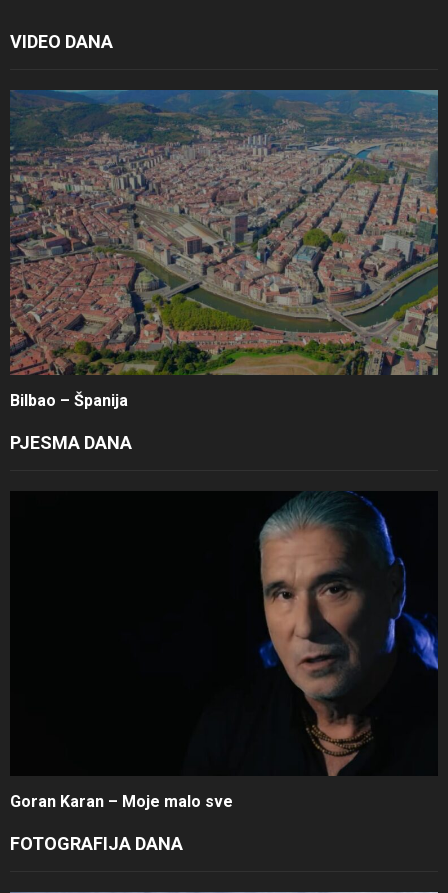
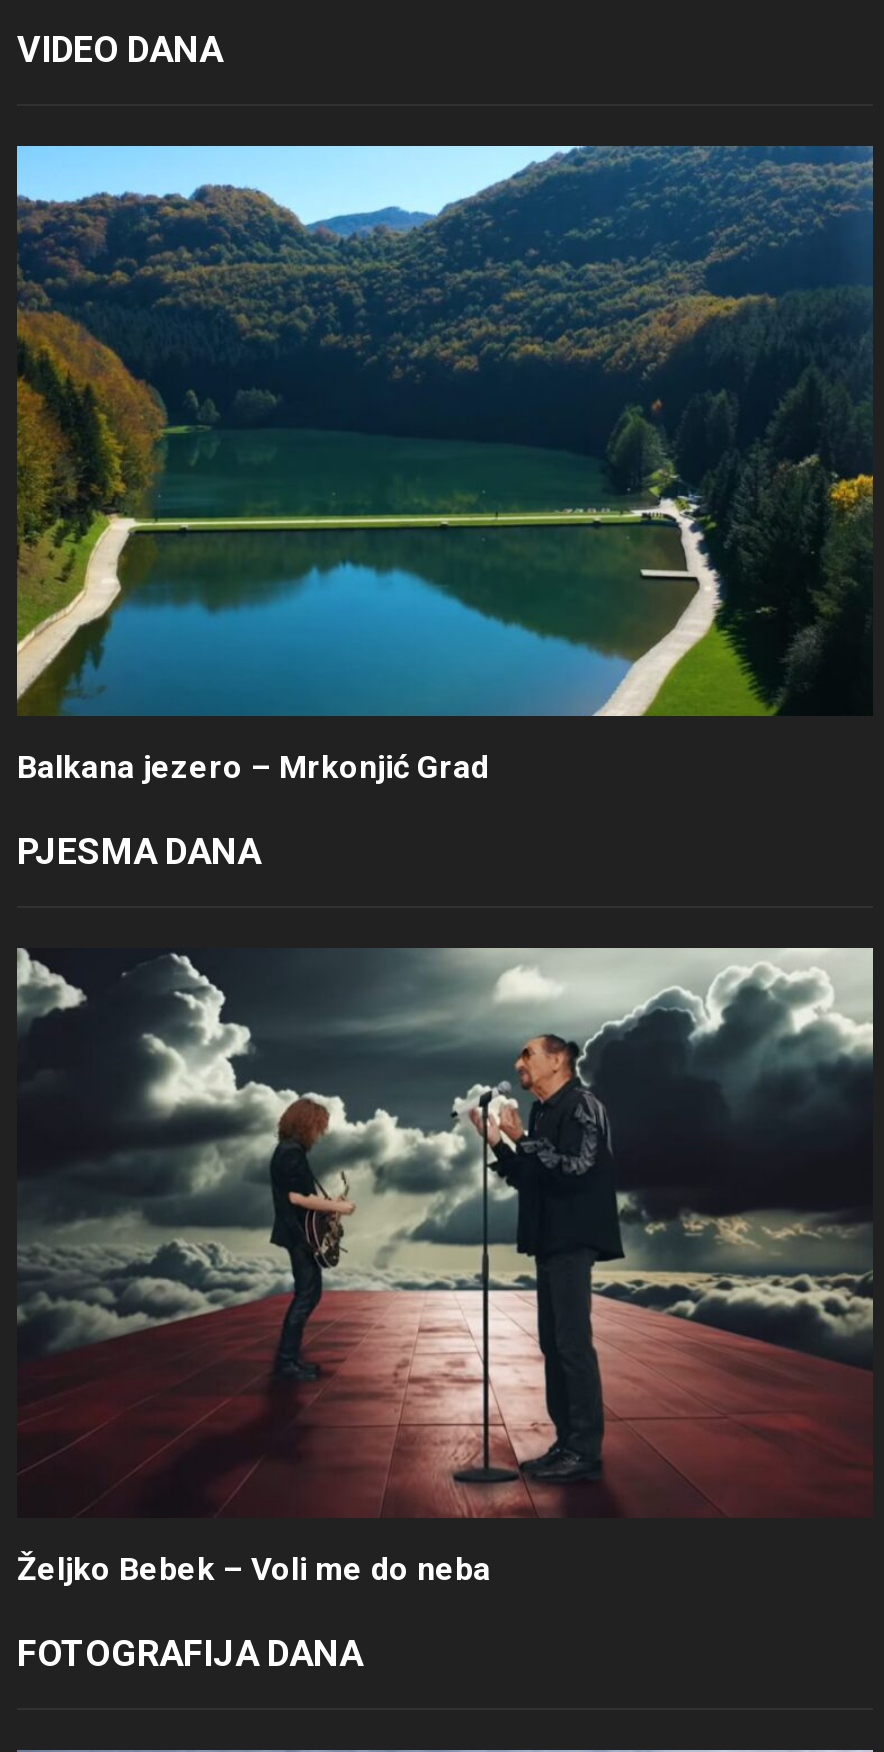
[9,89,439,410] [image] | Bilbao – Španija -> [15,144,873,786] [image] | Balkana jezero – Mrkonjić Grad
[10,491,439,811] [image] | Goran Karan – Moje malo sve -> [15,946,875,1589] [image] | Željko Bebek – Voli me do neba

